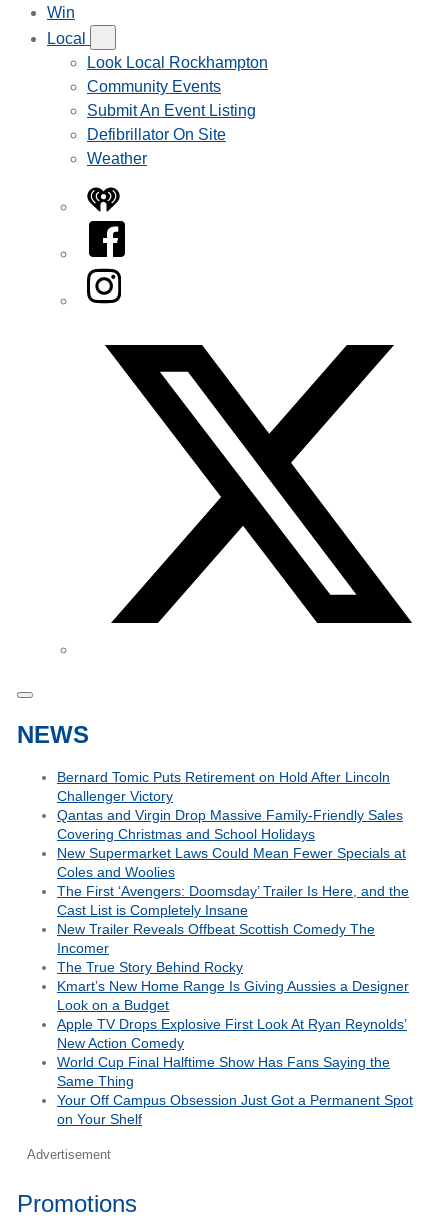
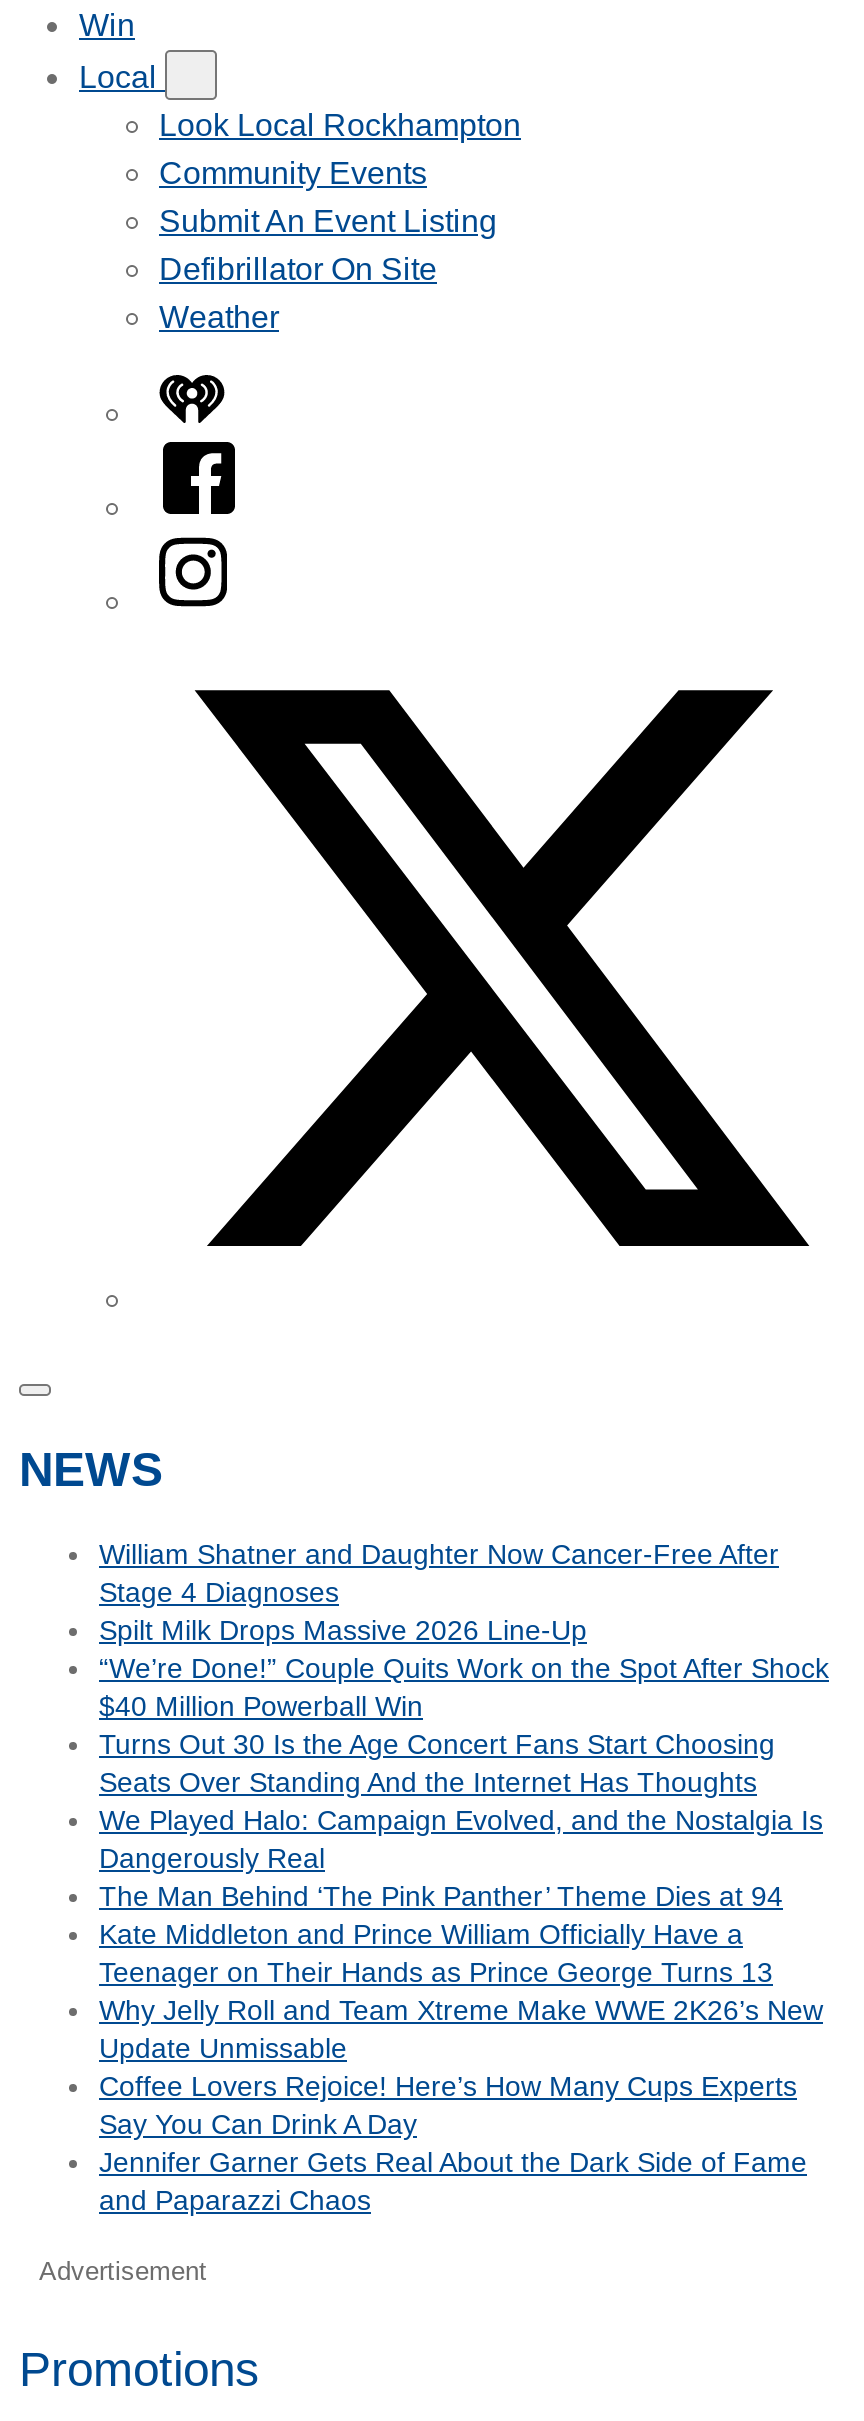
[57,769,413,1127] Bernard Tomic Puts Retirement on Hold After Lincoln | Challenger Victory | Qantas and Virgin Drop Massive Family-Friendly Sales | Covering Christmas and School Holidays | New Supermarket Laws Could Mean Fewer Specials at | Coles and Woolies | The First ‘Avengers: Doomsday’ Trailer Is Here, and the | Cast List is Completely Insane | New Trailer Reveals Offbeat Scottish Comedy The | Incomer | The True Story Behind Rocky | Kmart’s New Home Range Is Giving Aussies a Designer | Look on a Budget | Apple TV Drops Explosive First Look At Ryan Reynolds’ | New Action Comedy | World Cup Final Halftime Show Has Fans Saying the | Same Thing | Your Off Campus Obsession Just Got a Permanent Spot | on Your Shelf -> [99,1538,829,2216] William Shatner and Daughter Now Cancer-Free After | Stage 4 Diagnoses | Spilt Milk Drops Massive 2026 Line-Up | “We’re Done!” Couple Quits Work on the Spot After Shock | $40 Million Powerball Win | Turns Out 30 Is the Age Concert Fans Start Choosing | Seats Over Standing And the Internet Has Thoughts | We Played Halo: Campaign Evolved, and the Nostalgia Is | Dangerously Real | The Man Behind ‘The Pink Panther’ Theme Dies at 94 | Kate Middleton and Prince William Officially Have a | Teenager on Their Hands as Prince George Turns 13 | Why Jelly Roll and Team Xtreme Make WWE 2K26’s New | Update Unmissable | Coffee Lovers Rejoice! Here’s How Many Cups Experts | Say You Can Drink A Day | Jennifer Garner Gets Real About the Dark Side of Fame | and Paparazzi Chaos

